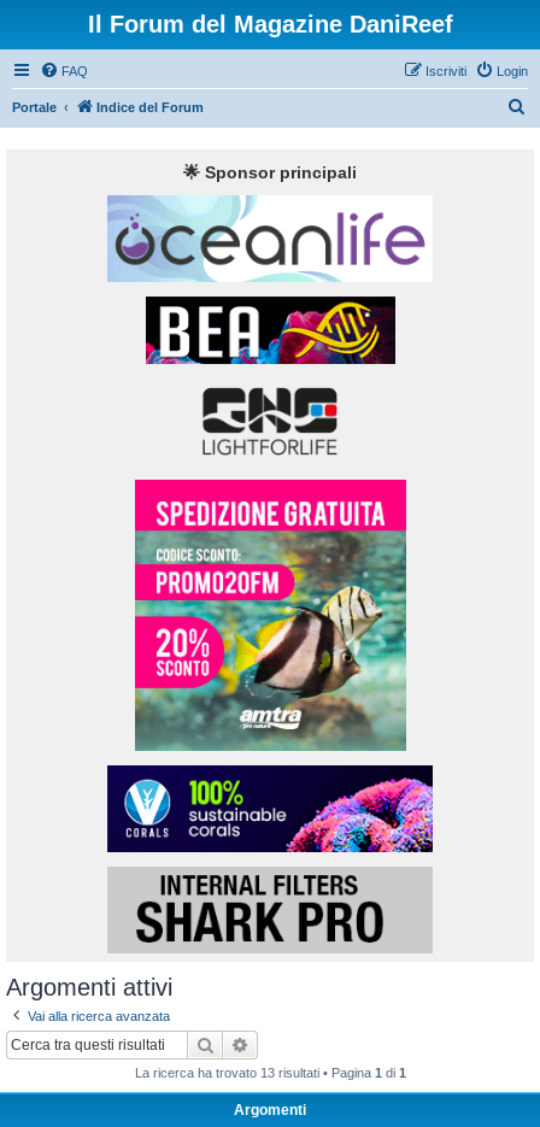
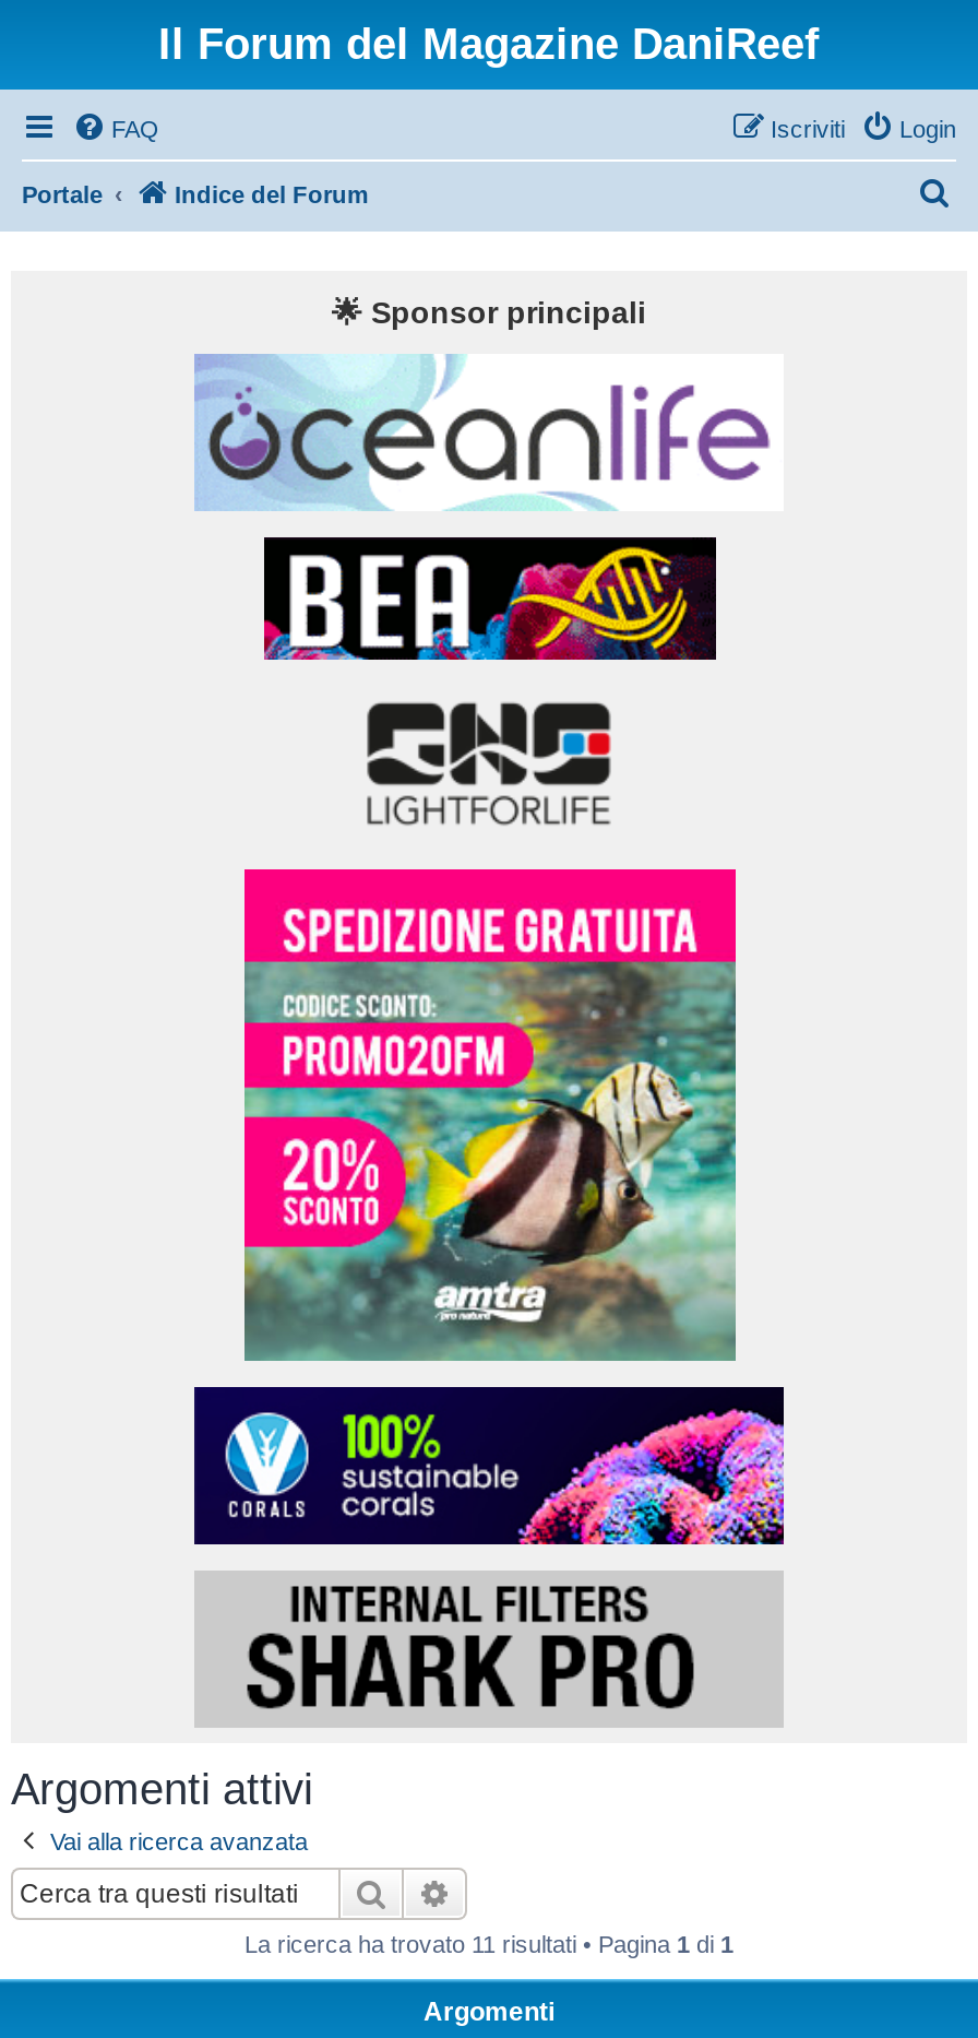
[134,1066,406,1080] La ricerca ha trovato 13 risultati • Pagina 1 di 1 -> [244,1932,733,1958] La ricerca ha trovato 11 risultati • Pagina 1 di 1

